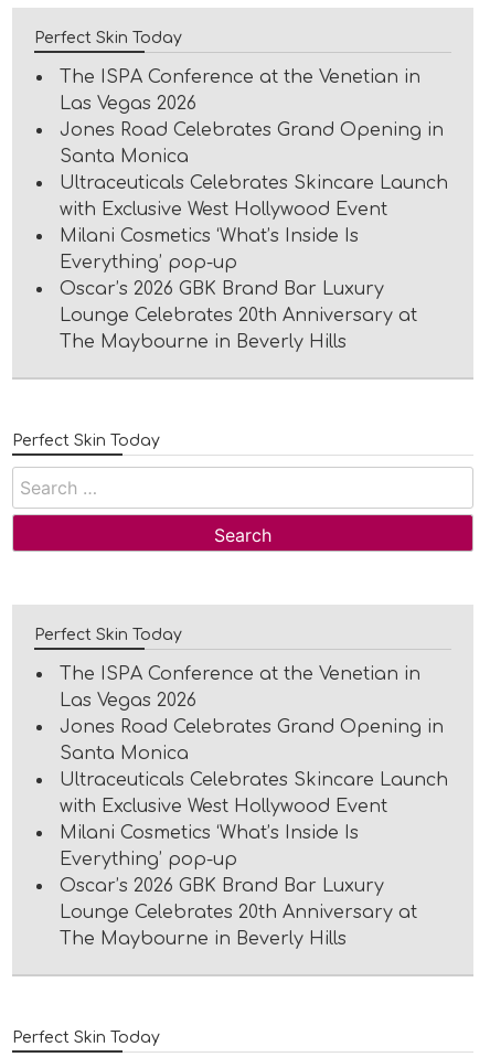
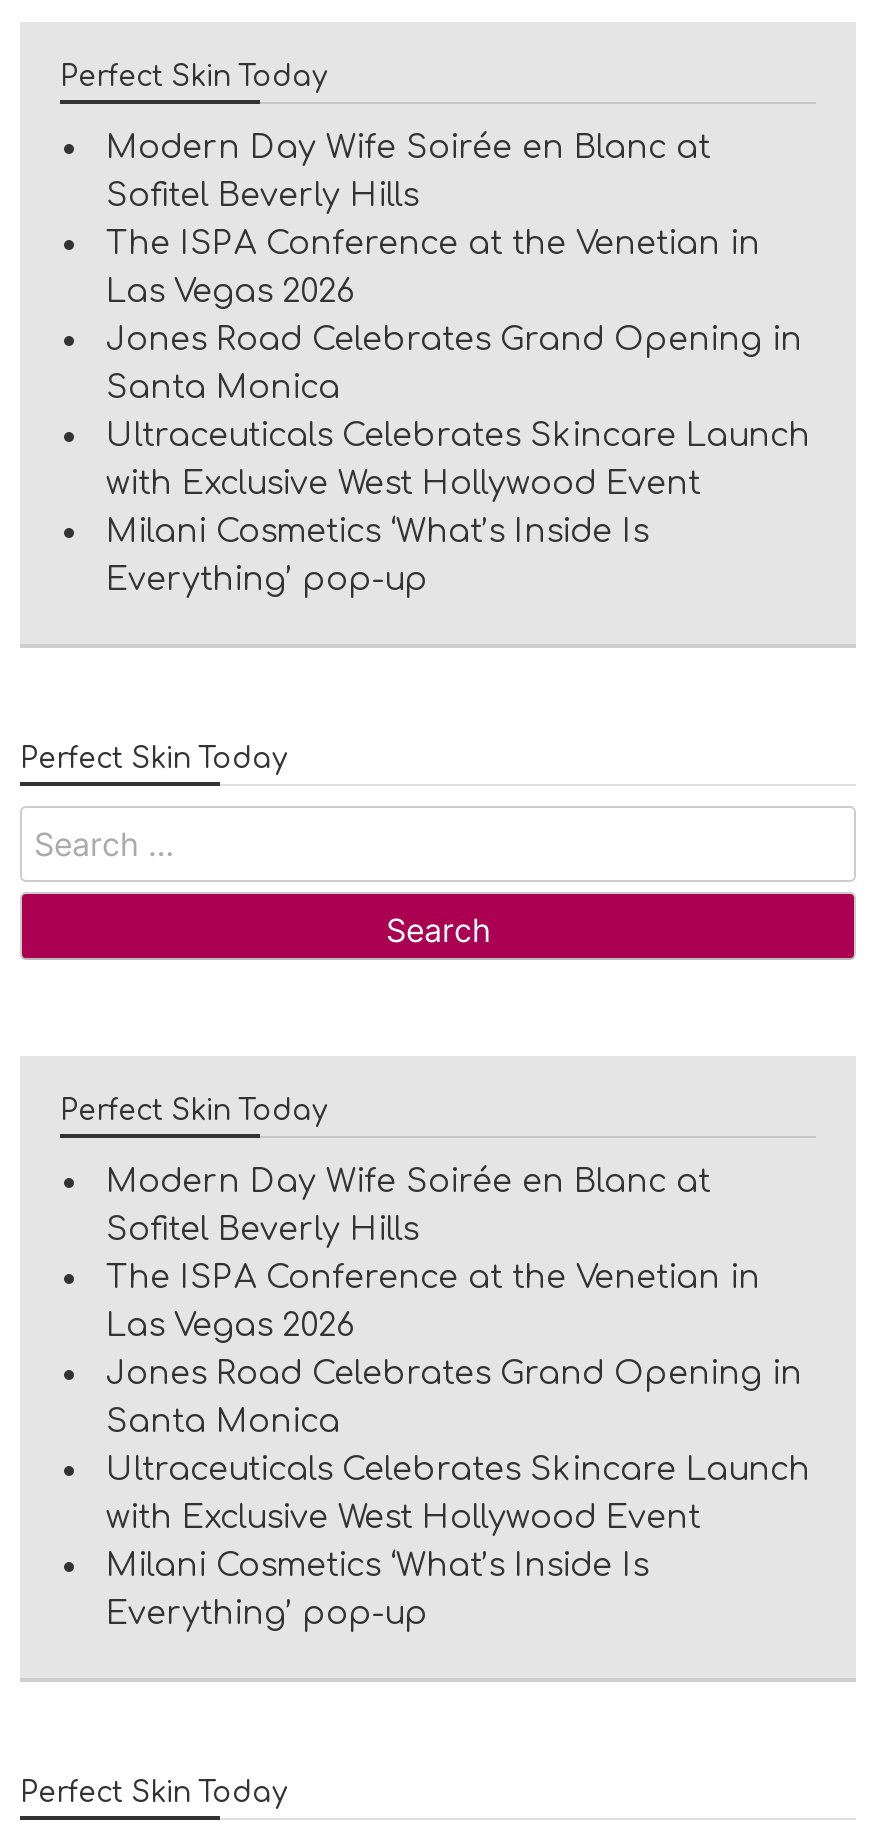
none -> [106,130,710,214] Modern Day Wife Soirée en Blanc at | Sofitel Beverly Hills
moved [60,67,448,273] -> [106,226,810,598]: The ISPA Conference at the Venetian in | Las Vegas 2026 | Jones Road Celebrates Grand Opening in | Santa Monica | Ultraceuticals Celebrates Skincare Launch | with Exclusive West Hollywood Event | Milani Cosmetics ‘What’s Inside Is | Everything’ pop-up
[60,279,417,352] Oscar’s 2026 GBK Brand Bar Luxury | Lounge Celebrates 20th Anniversary at | The Maybourne in Beverly Hills -> none
none -> [106,1164,710,1248] Modern Day Wife Soirée en Blanc at | Sofitel Beverly Hills
moved [60,664,448,869] -> [106,1260,810,1632]: The ISPA Conference at the Venetian in | Las Vegas 2026 | Jones Road Celebrates Grand Opening in | Santa Monica | Ultraceuticals Celebrates Skincare Launch | with Exclusive West Hollywood Event | Milani Cosmetics ‘What’s Inside Is | Everything’ pop-up
[60,876,417,949] Oscar’s 2026 GBK Brand Bar Luxury | Lounge Celebrates 20th Anniversary at | The Maybourne in Beverly Hills -> none

